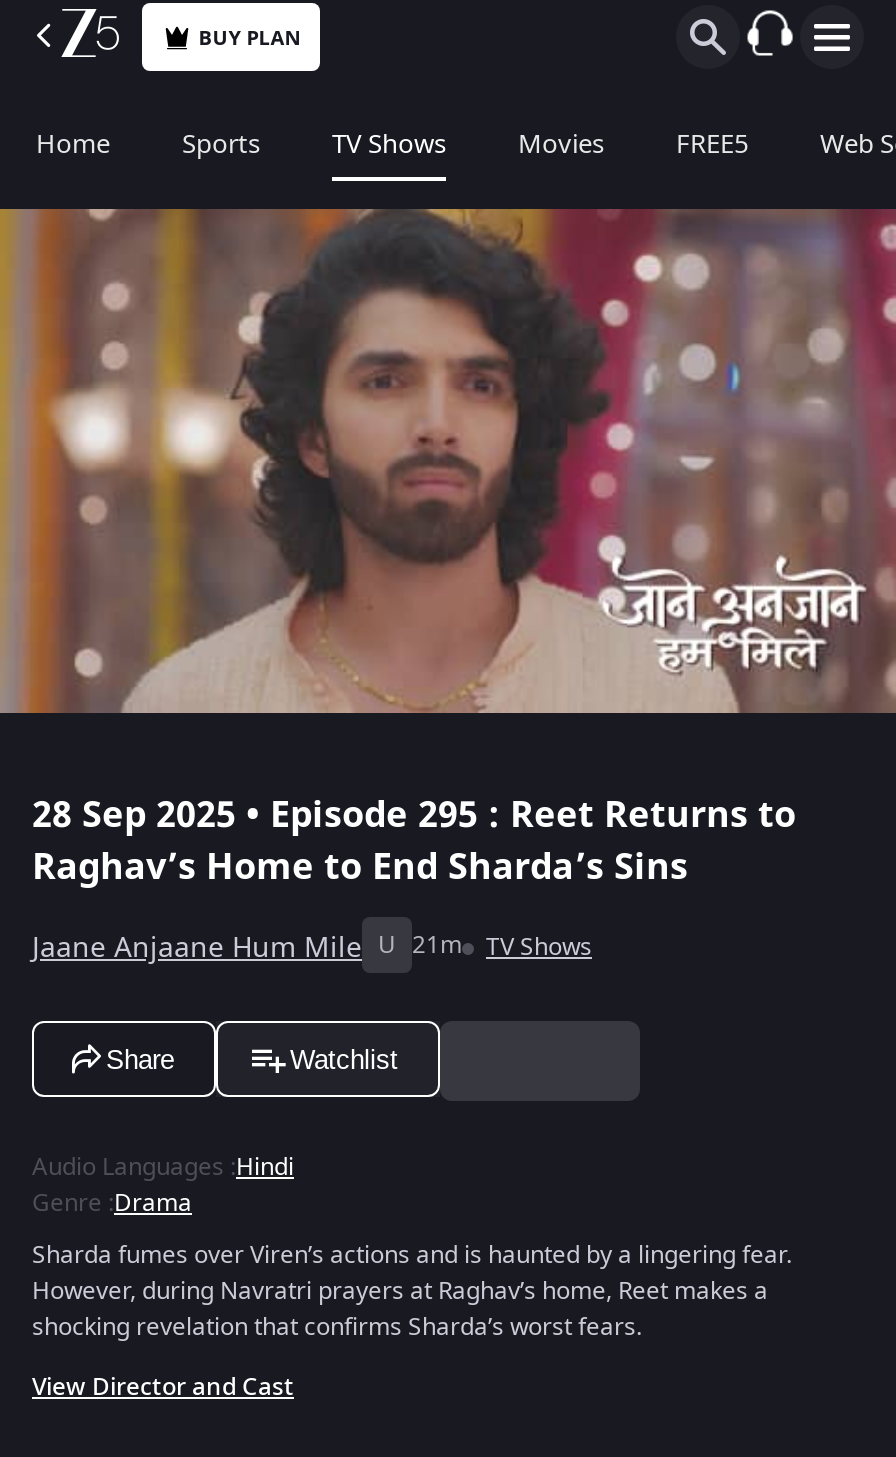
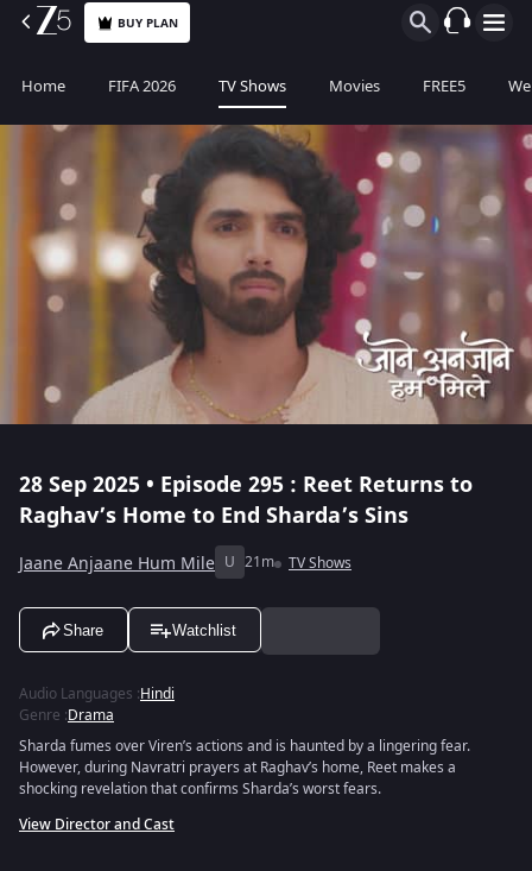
[182,125,260,163] Sports -> [108,75,176,97] FIFA 2026

